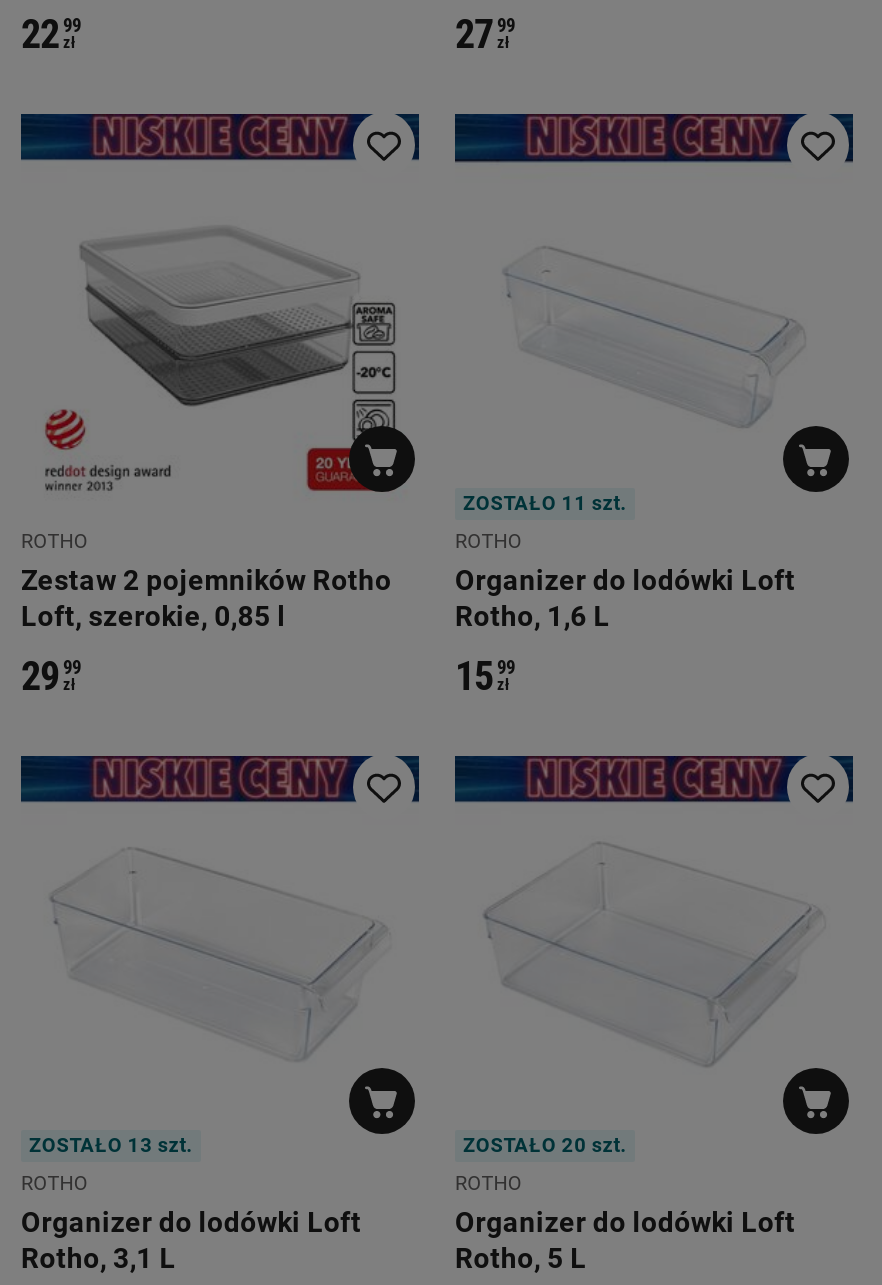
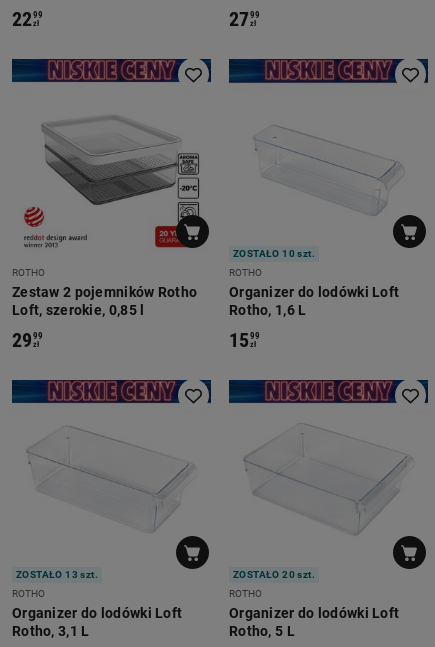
[463,492,627,514] ZOSTAŁO 11 szt. -> [233,248,315,259] ZOSTAŁO 10 szt.

